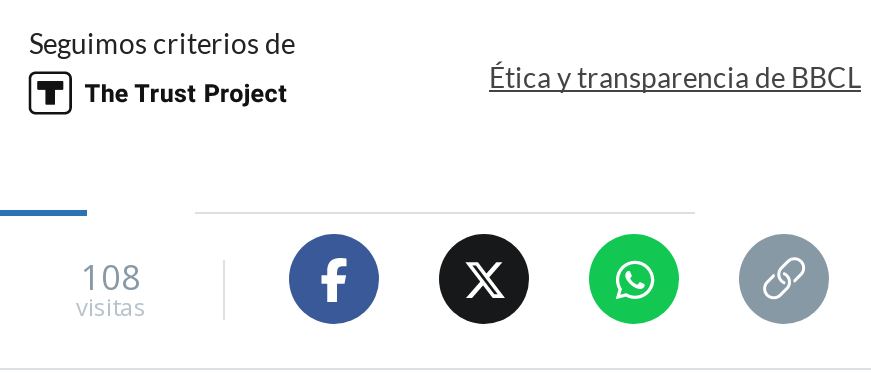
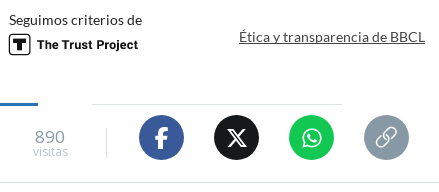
[81,254,141,300] 108 -> [35,125,65,148] 890

